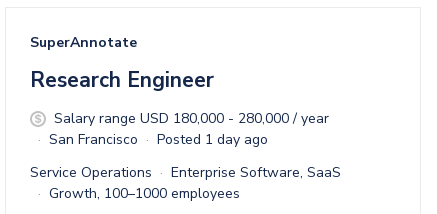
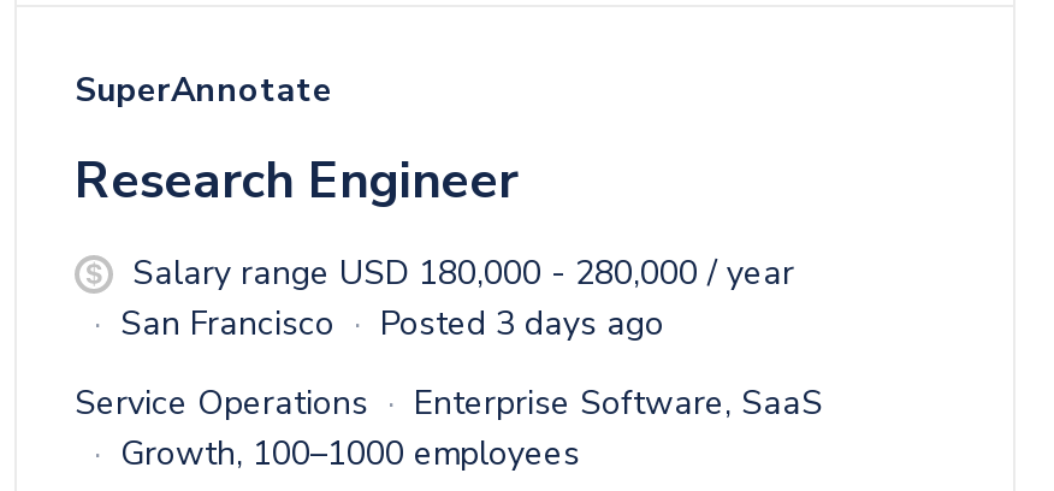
[157,130,268,149] Posted 1 day ago -> [380,302,664,348] Posted 3 days ago

